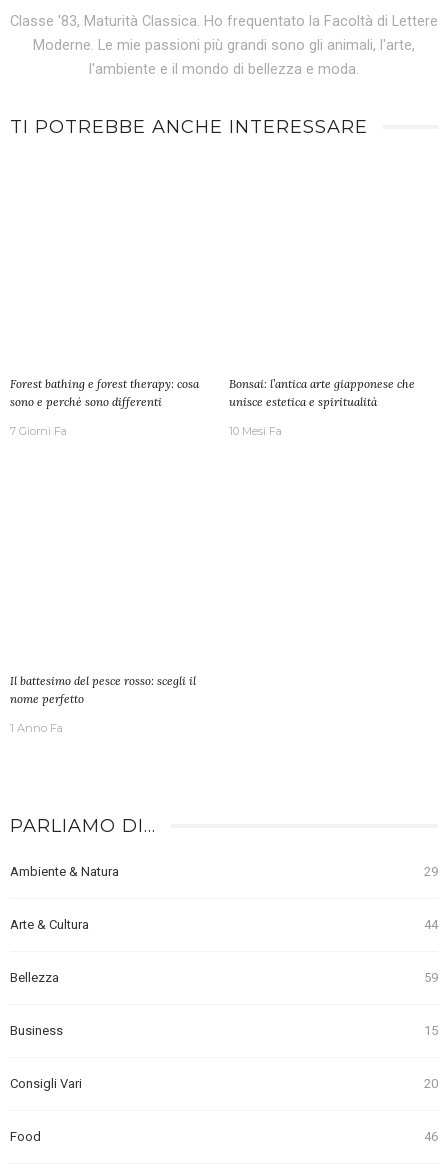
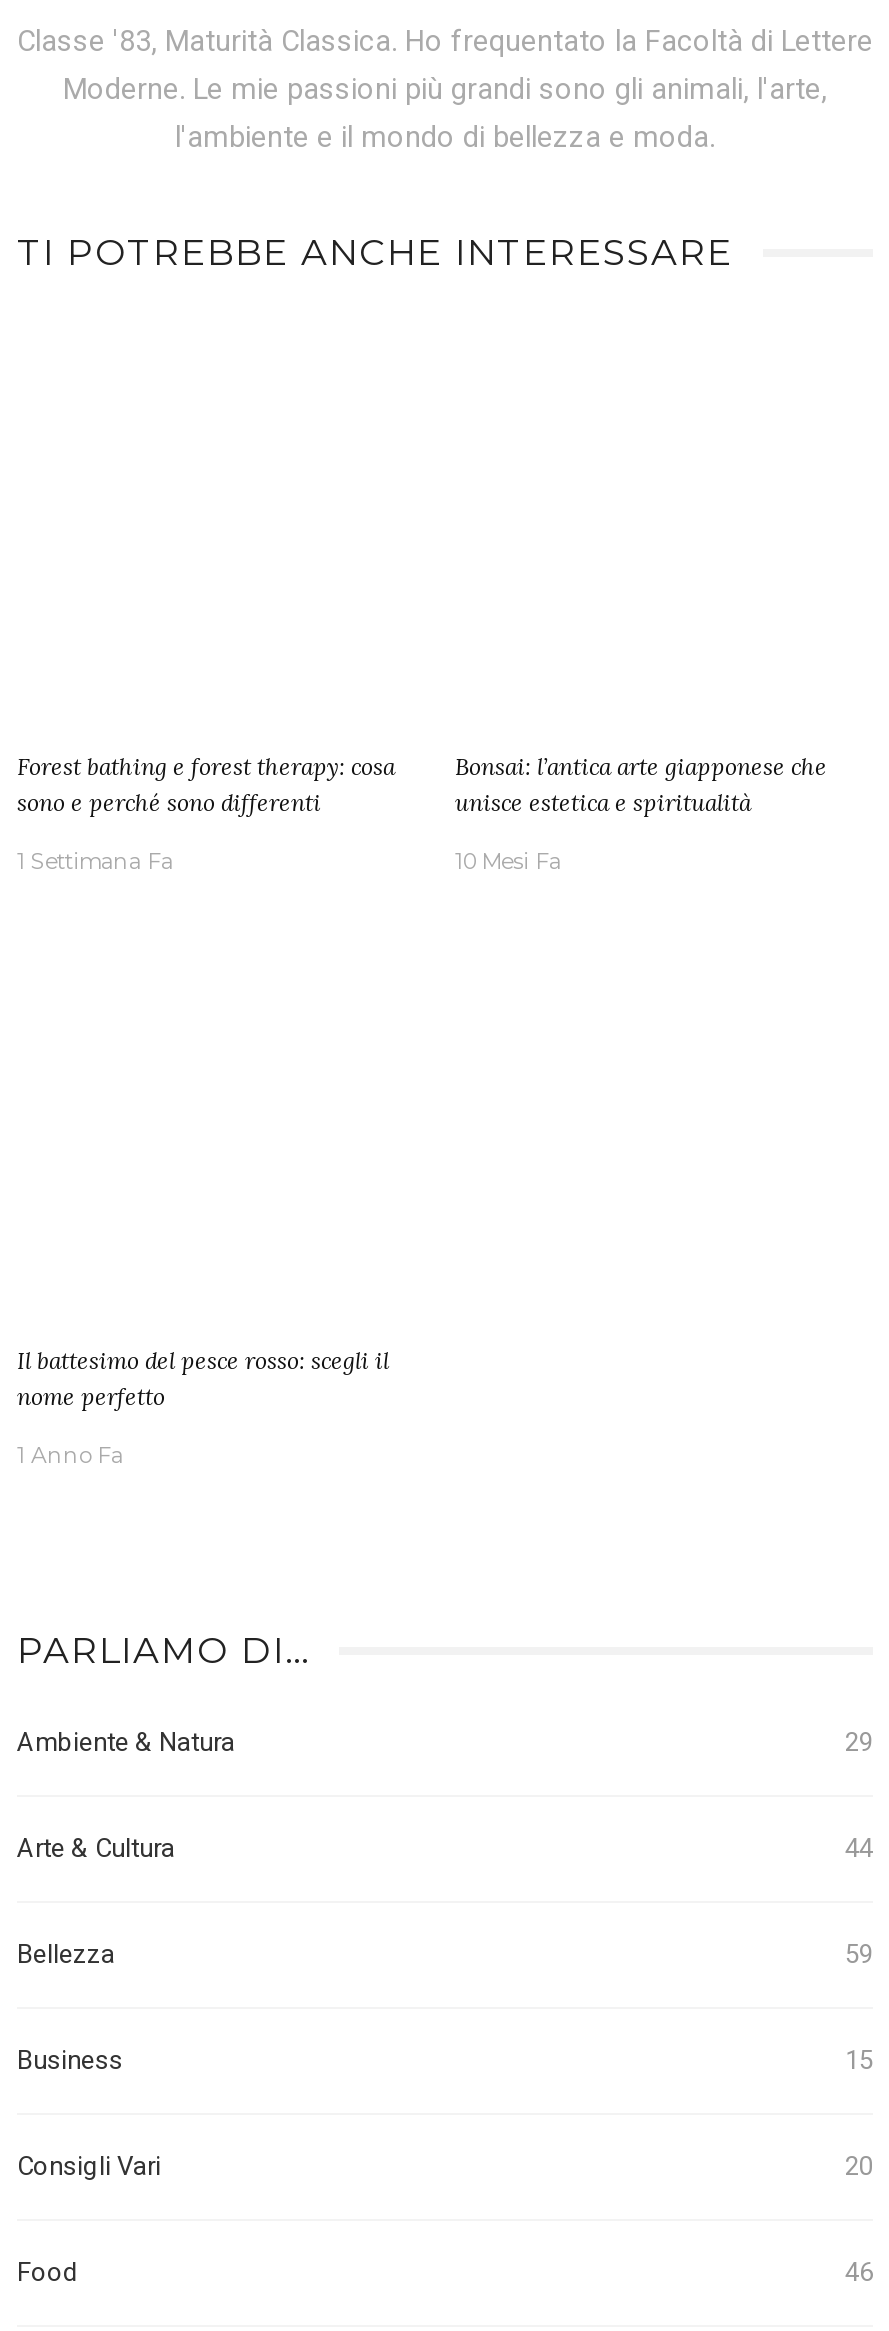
[10,424,67,438] 7 Giorni Fa -> [17,847,173,875] 1 Settimana Fa

